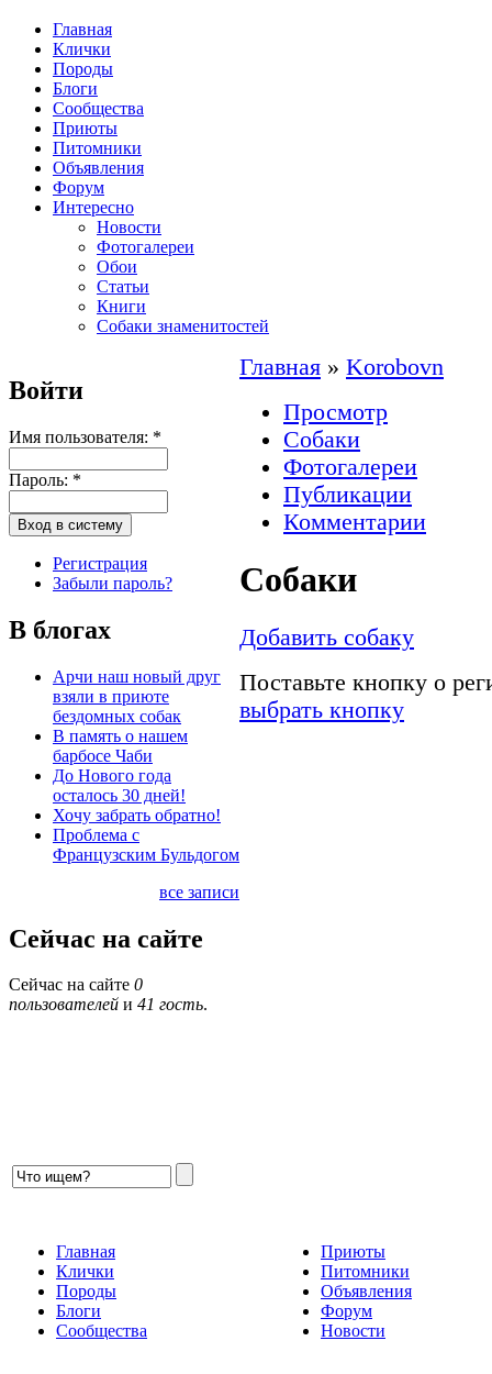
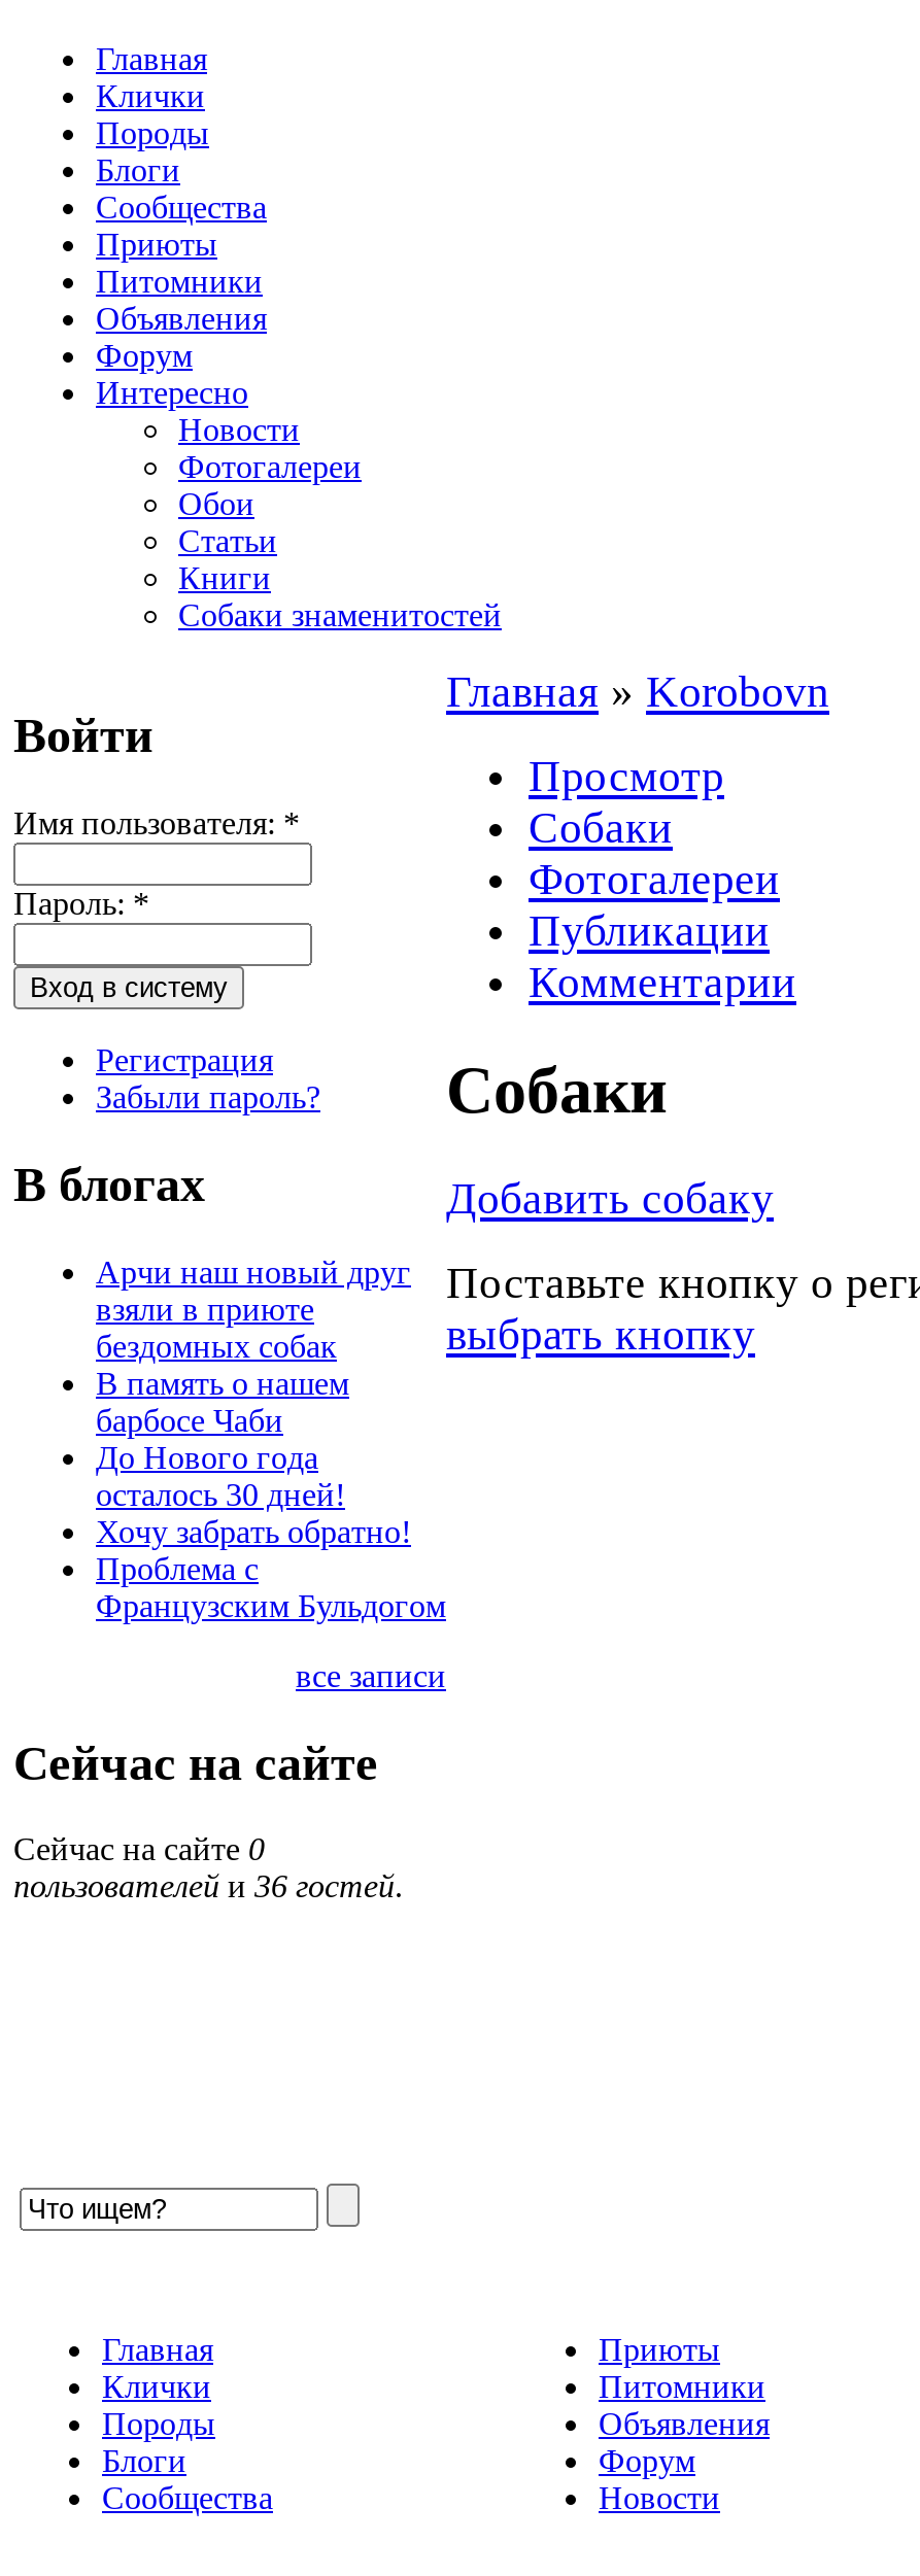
[9,995,208,1014] пользователей и 41 гость. -> [13,1869,403,1904] пользователей и 36 гостей.

